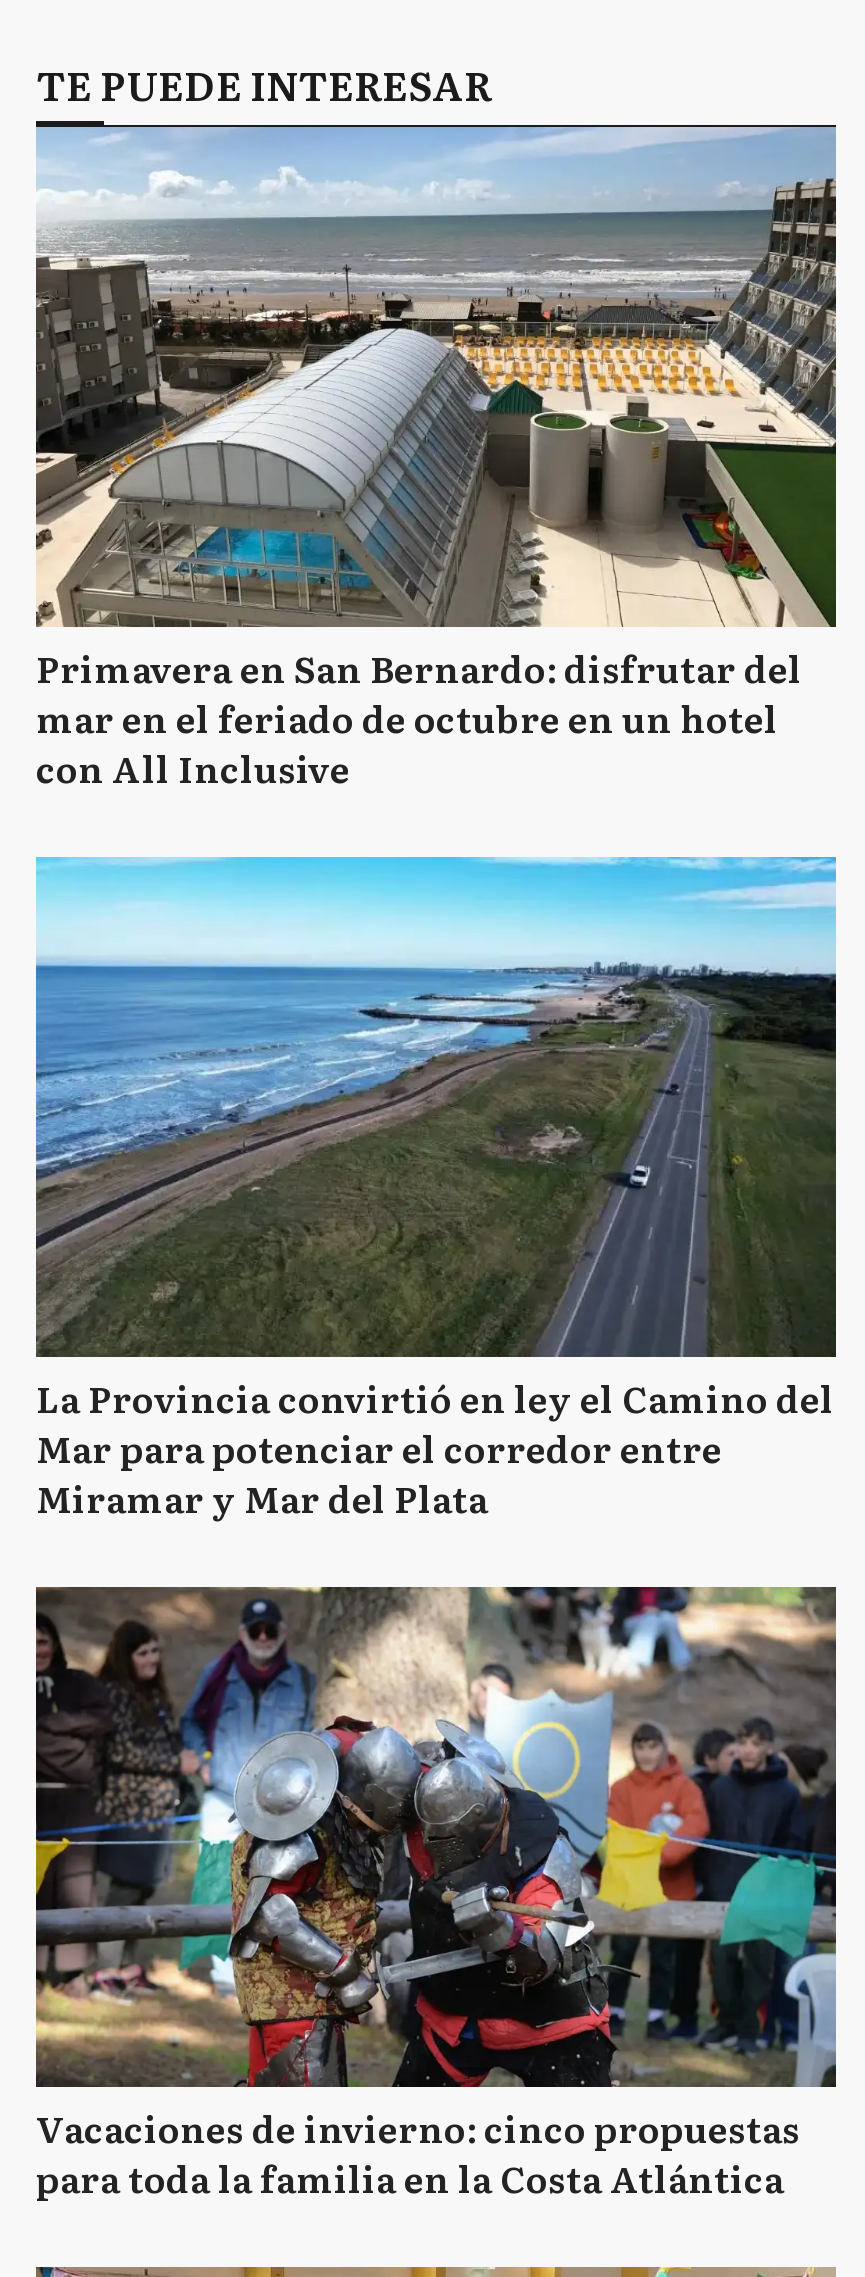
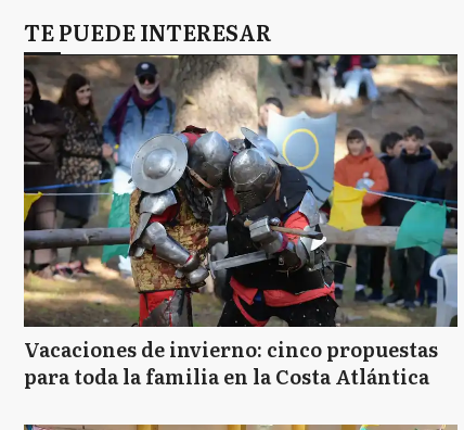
[34,125,838,795] [image] | Primavera en San Bernardo: disfrutar del | mar en el feriado de octubre en un hotel | con All Inclusive -> none
[34,855,838,1525] [image] | La Provincia convirtió en ley el Camino del | Mar para potenciar el corredor entre | Miramar y Mar del Plata -> none

